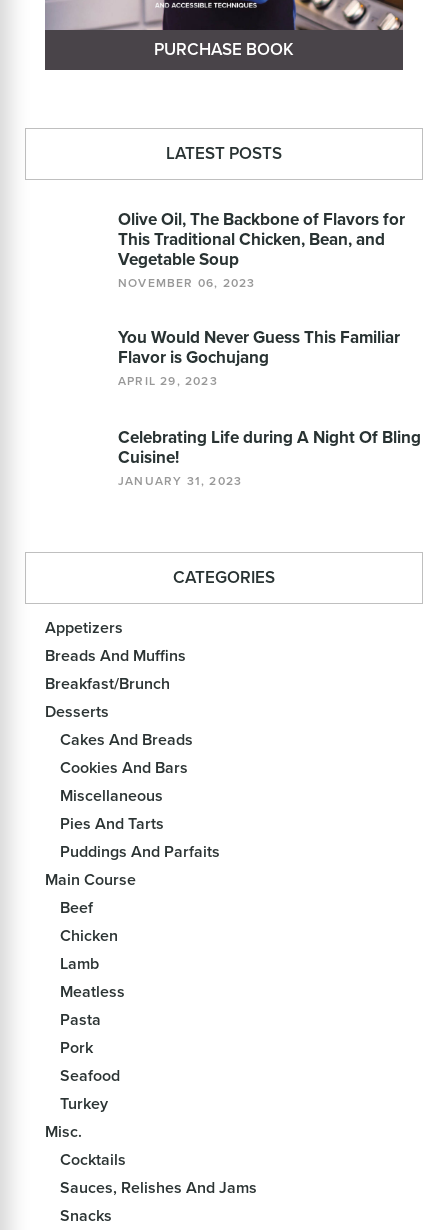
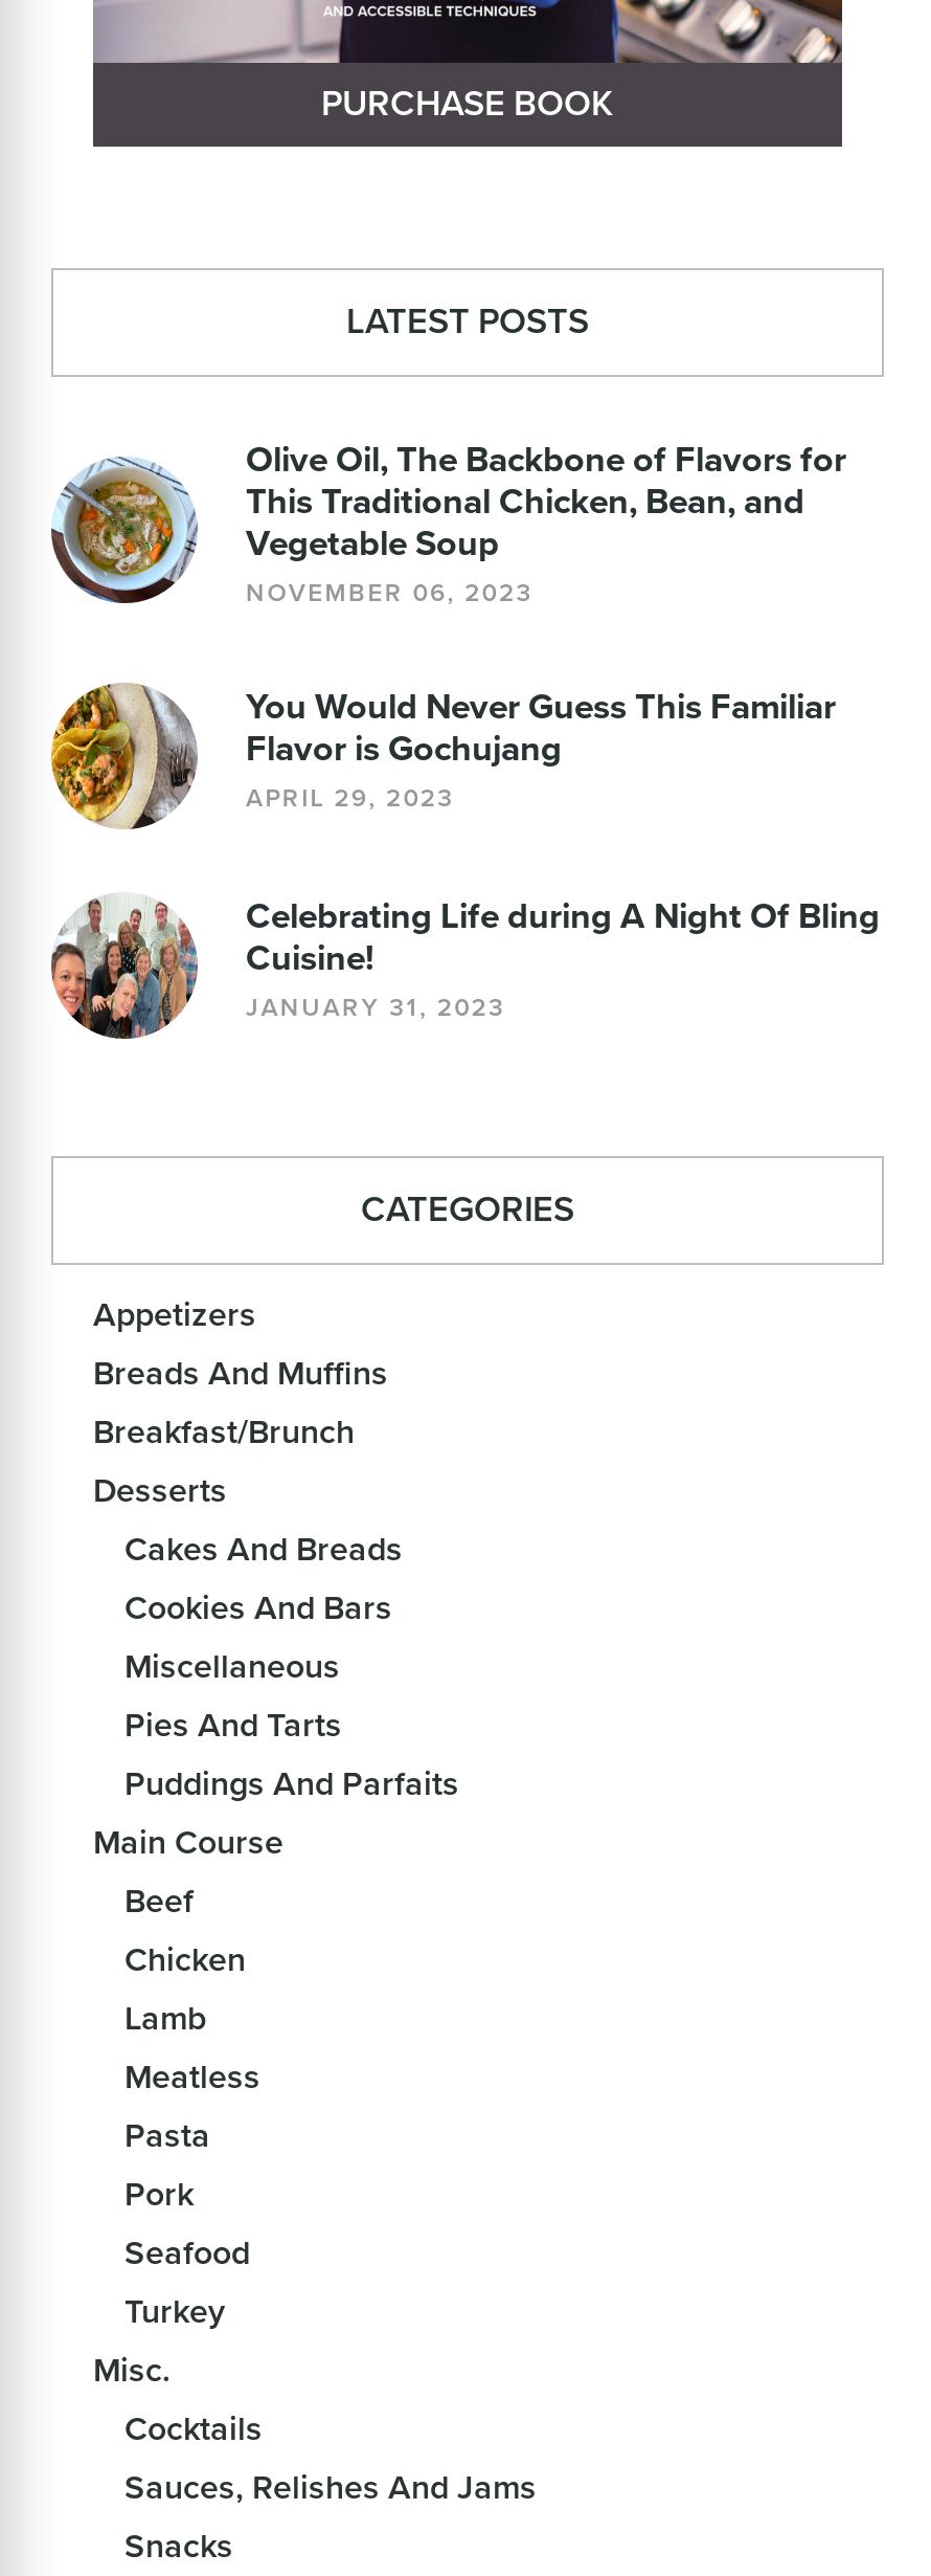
none -> [49,454,200,605] [image]
none -> [49,683,200,831] [image]
none -> [49,894,200,1041] [image]

